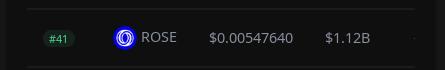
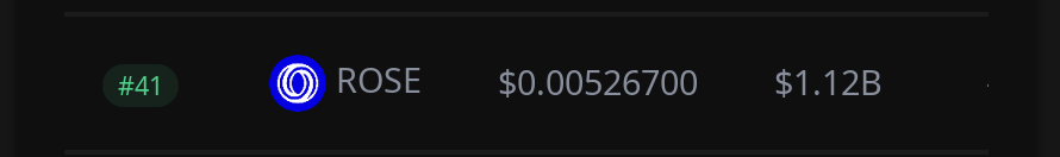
[141,27,370,47] ROSE $0.00547640 $1.12B -> [336,57,881,105] ROSE $0.00526700 $1.12B

